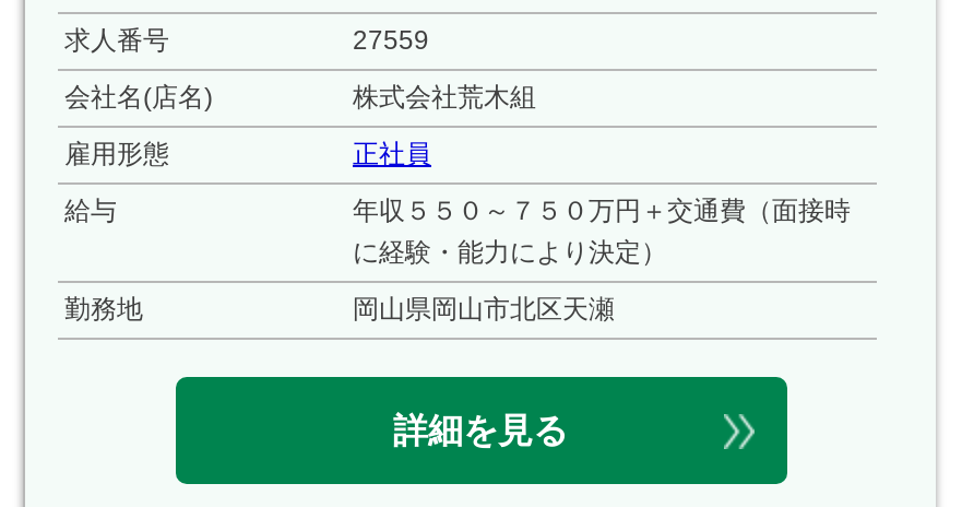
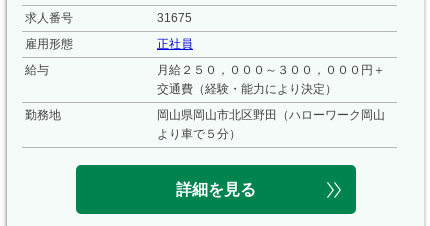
[64,26,536,114] 27559 | 会社名(店名) | 株式会社荒木組 -> [157,11,192,25] 31675
moved [64,140,431,227] -> [25,37,193,77]: 雇用形態 | 正社員 | 給与
[353,197,851,269] 年収５５０～７５０万円＋交通費（面接時 | に経験・能力により決定） -> [157,63,385,96] 月給２５０，０００～３００，０００円＋ | 交通費（経験・能力により決定）
moved [64,295,143,326] -> [25,108,61,122]: 勤務地
[353,295,615,326] 岡山県岡山市北区天瀬 -> [157,108,385,141] 岡山県岡山市北区野田（ハローワーク岡山 | より車で５分）

